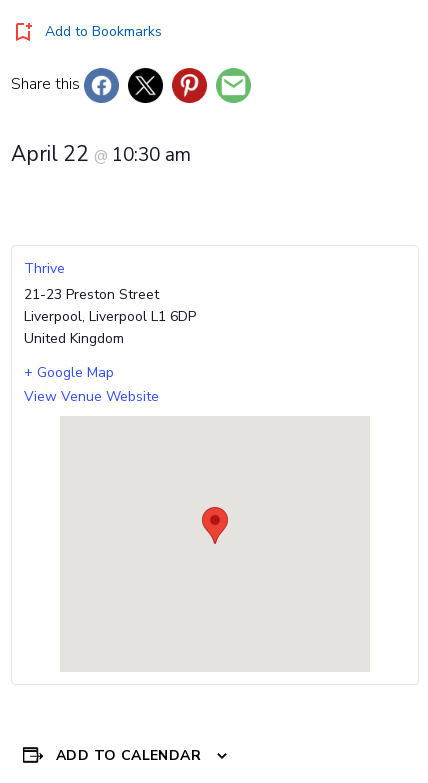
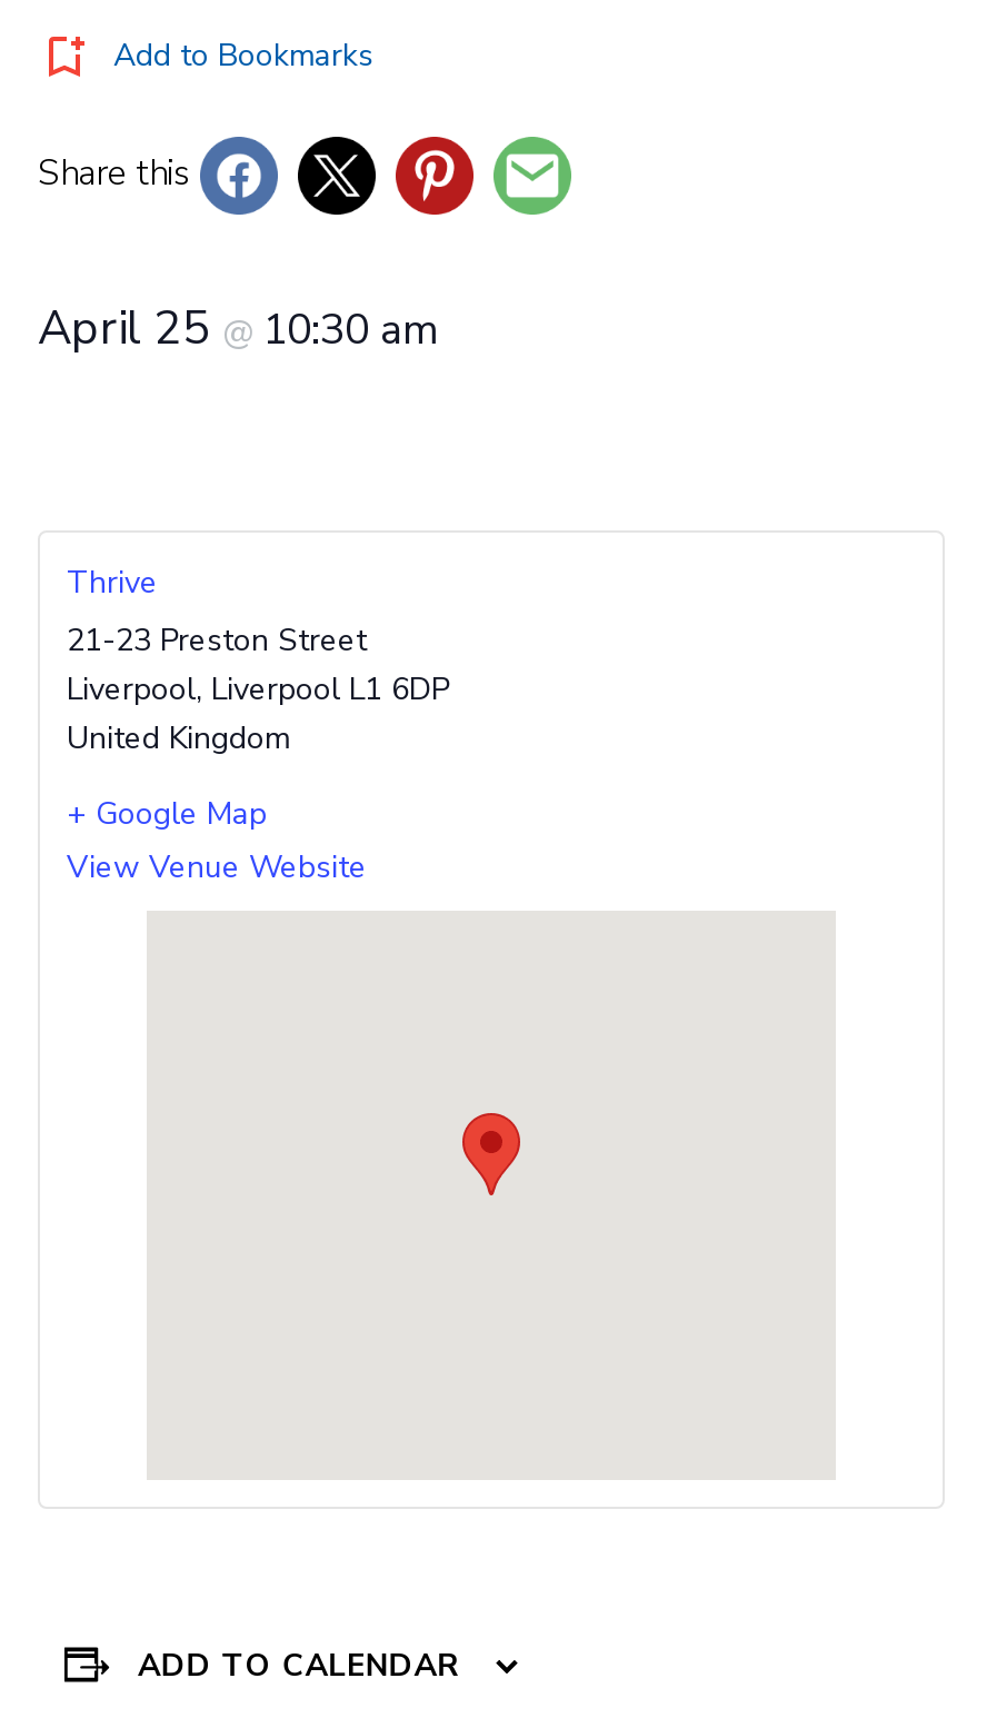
[11,139,191,167] April 22 @ 10:30 am -> [38,296,438,358] April 25 @ 10:30 am

